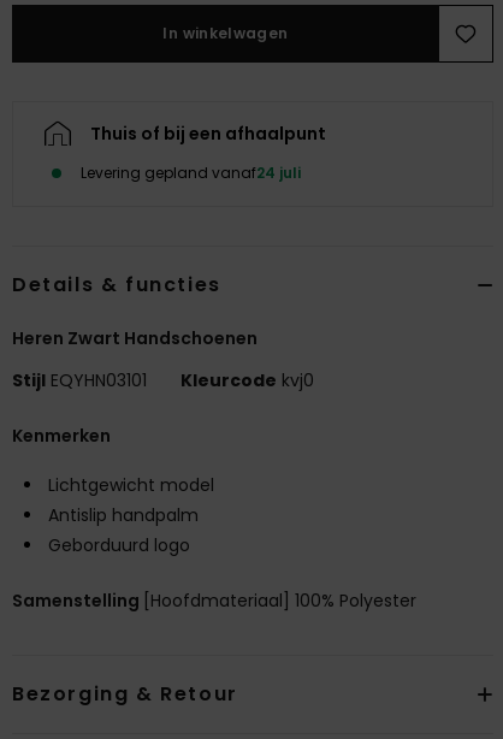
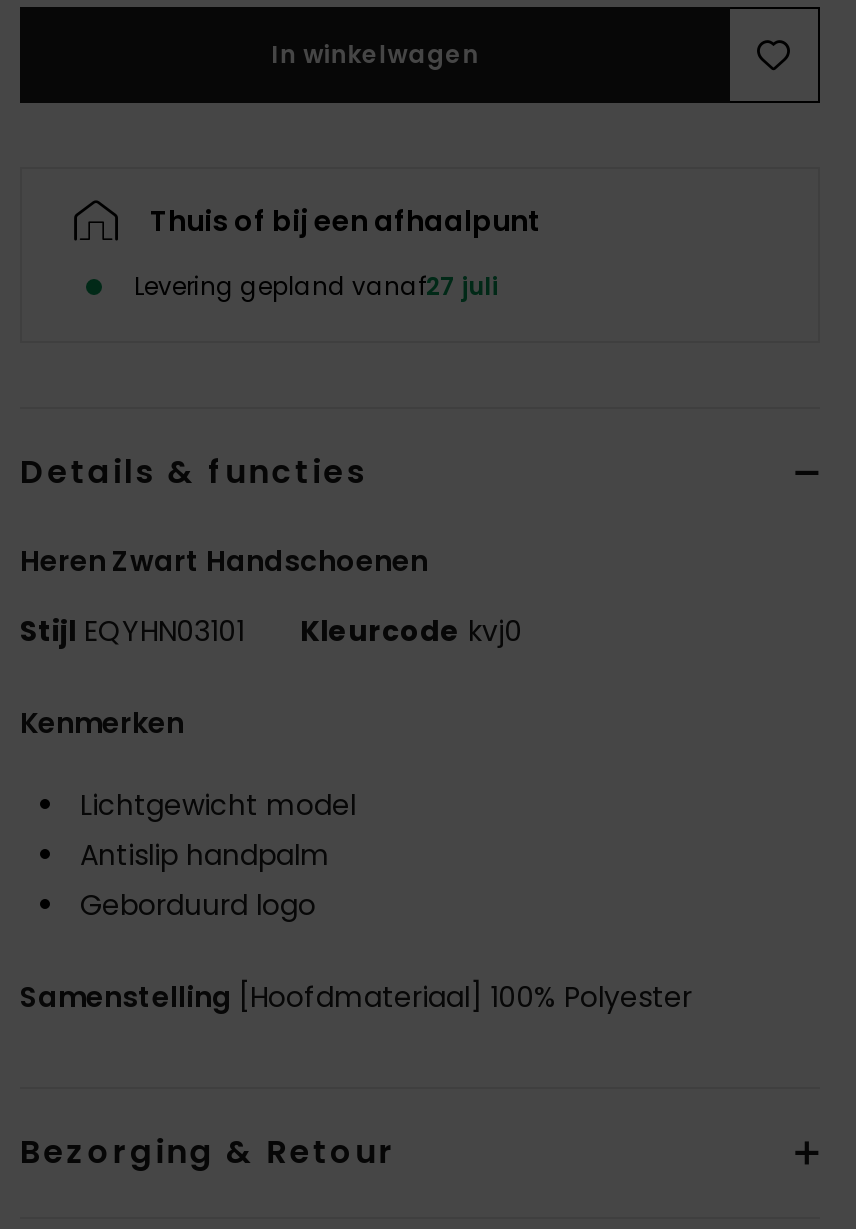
[81,163,301,183] Levering gepland vanaf24 juli -> [134,269,498,303] Levering gepland vanaf27 juli

